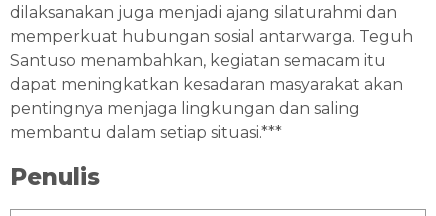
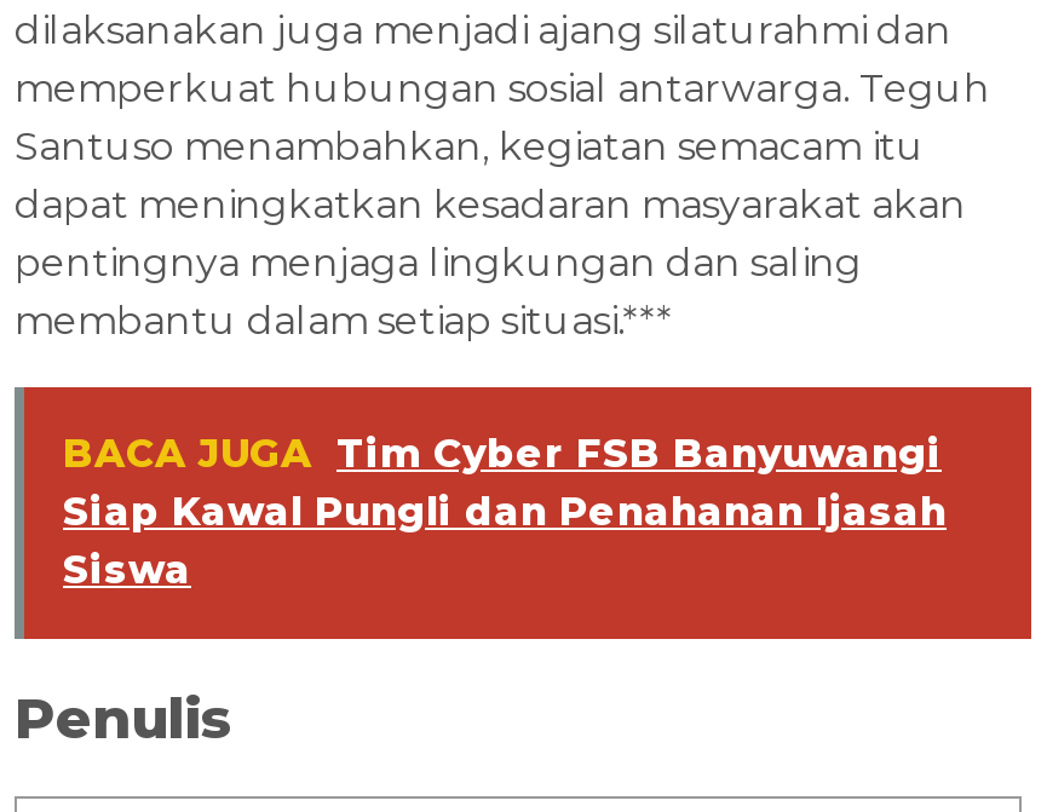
none -> [12,385,1034,641] [image] | BACA JUGA Tim Cyber FSB Banyuwangi | Siap Kawal Pungli dan Penahanan Ijasah | Siswa

